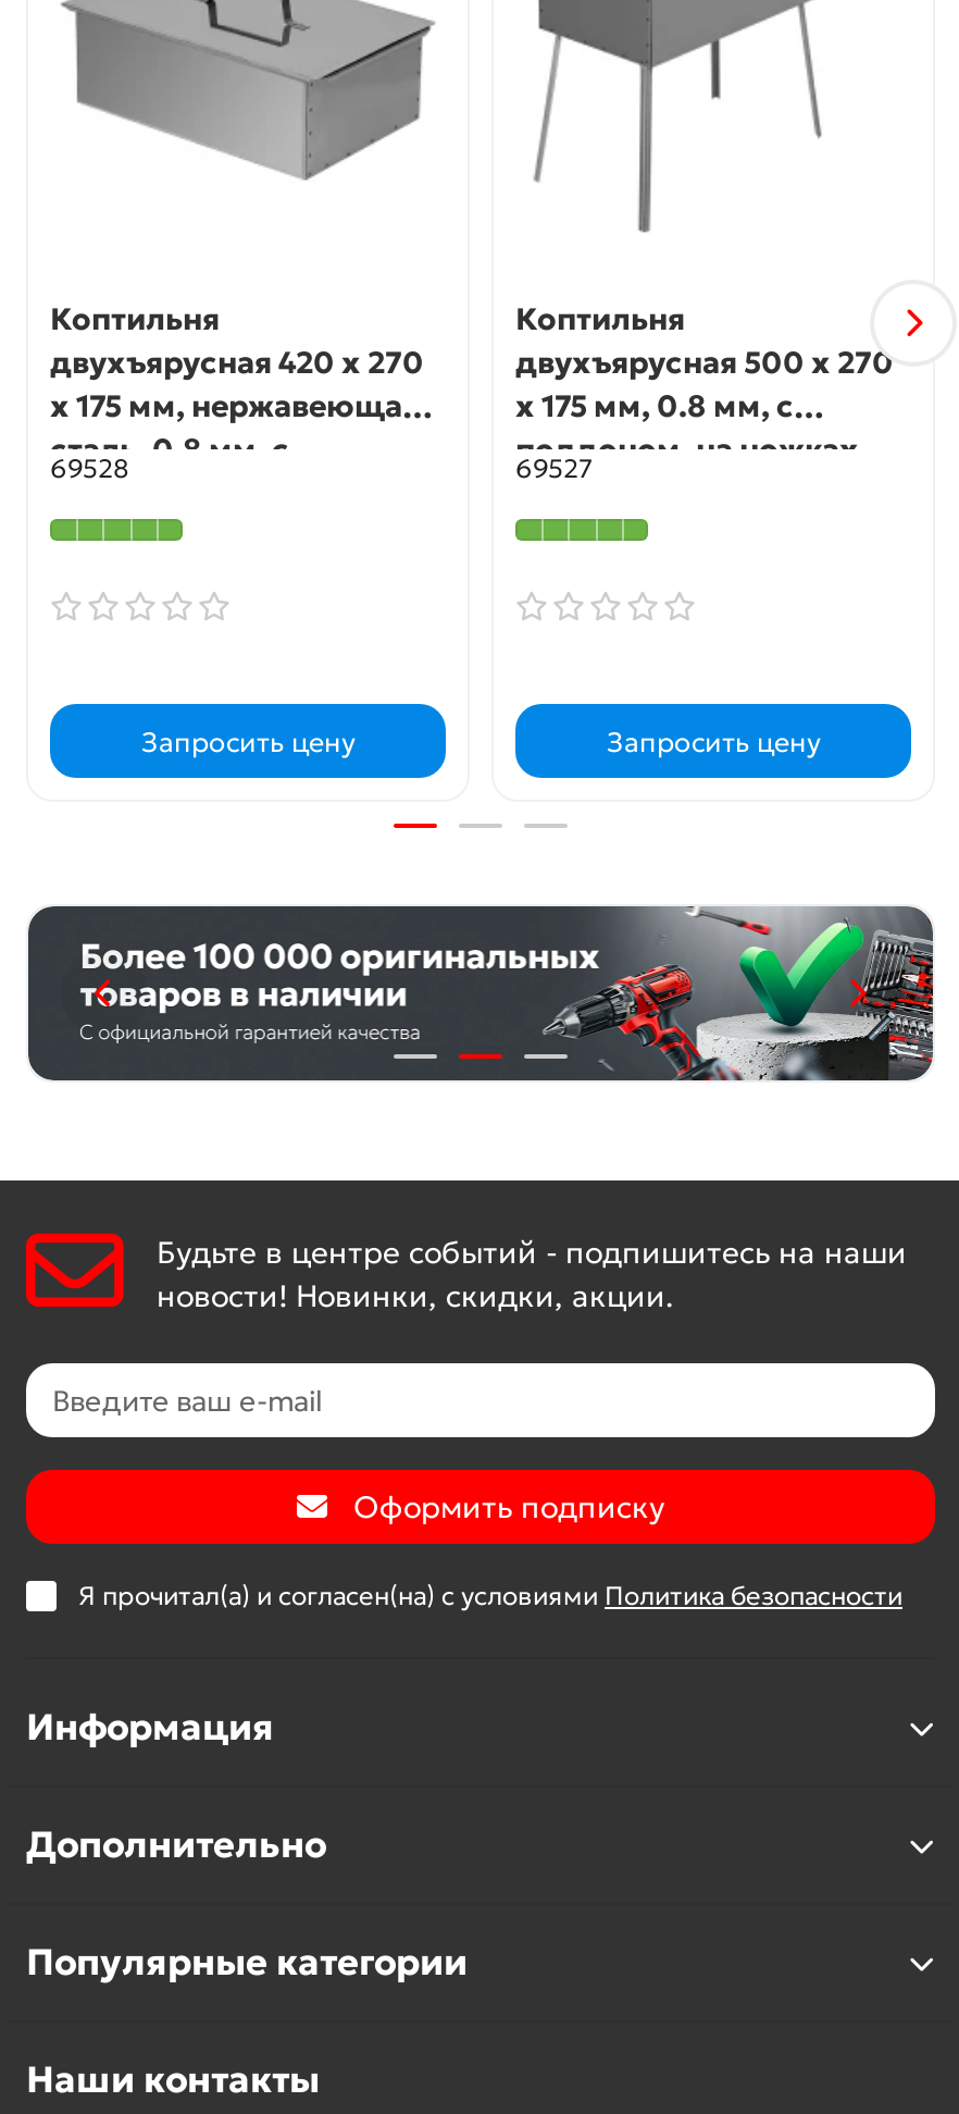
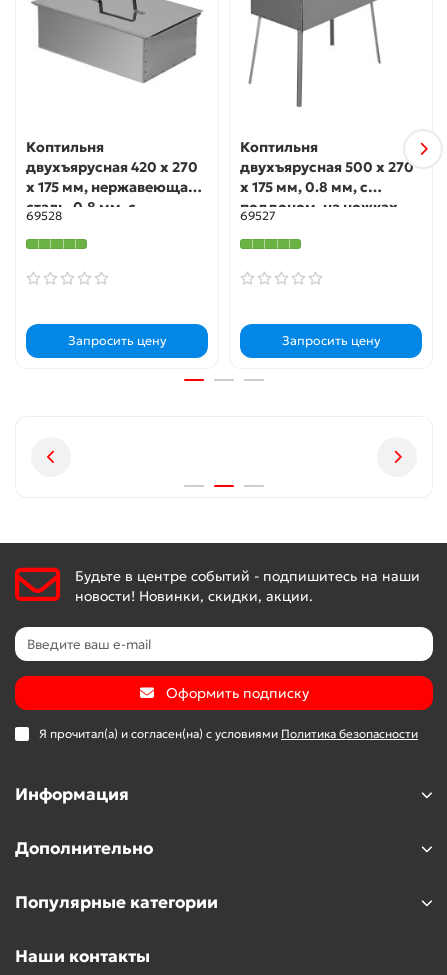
[26,903,935,1081] [image] -> none

